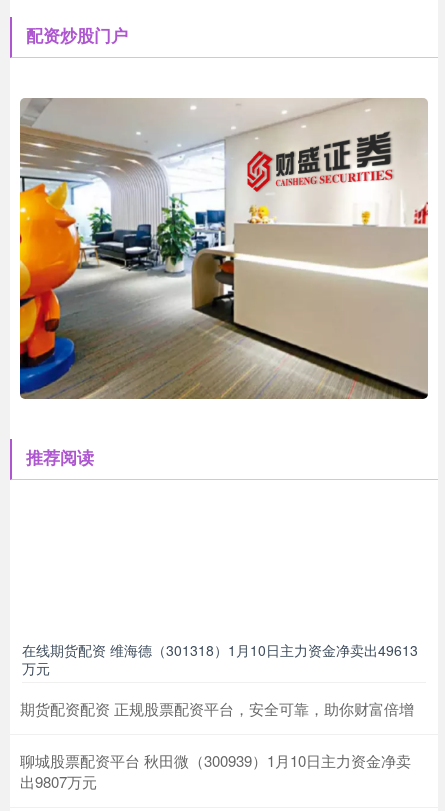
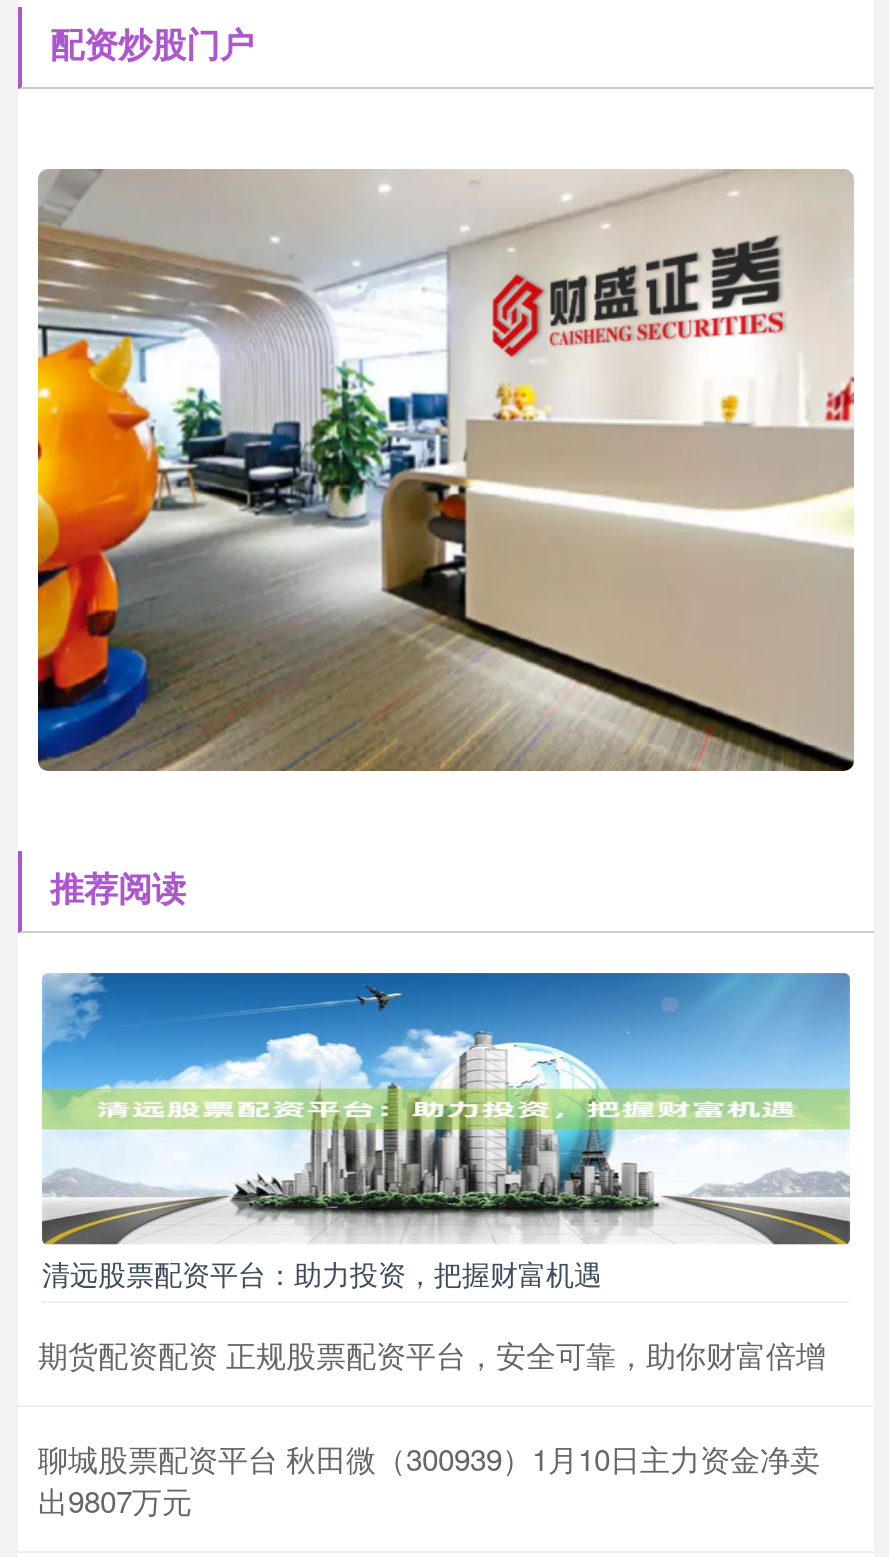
none -> [40,971,852,1201] [image]
[22,640,418,678] 在线期货配资 维海德（301318）1月10日主力资金净卖出49613 | 万元 -> [42,1253,602,1293] 清远股票配资平台：助力投资，把握财富机遇

